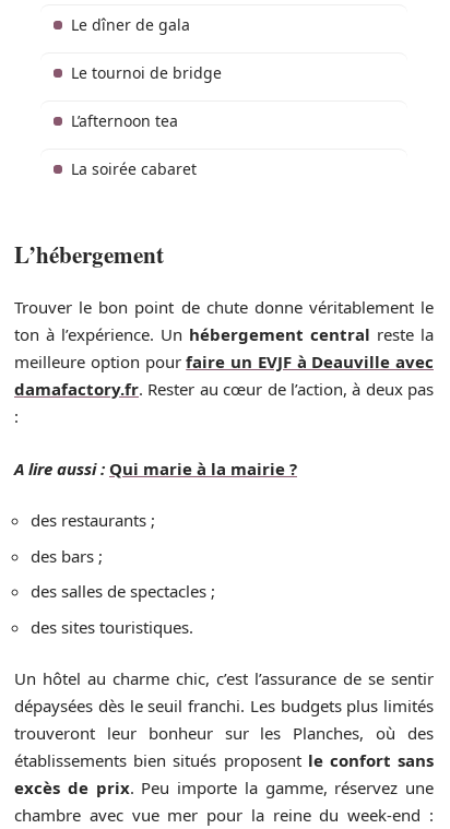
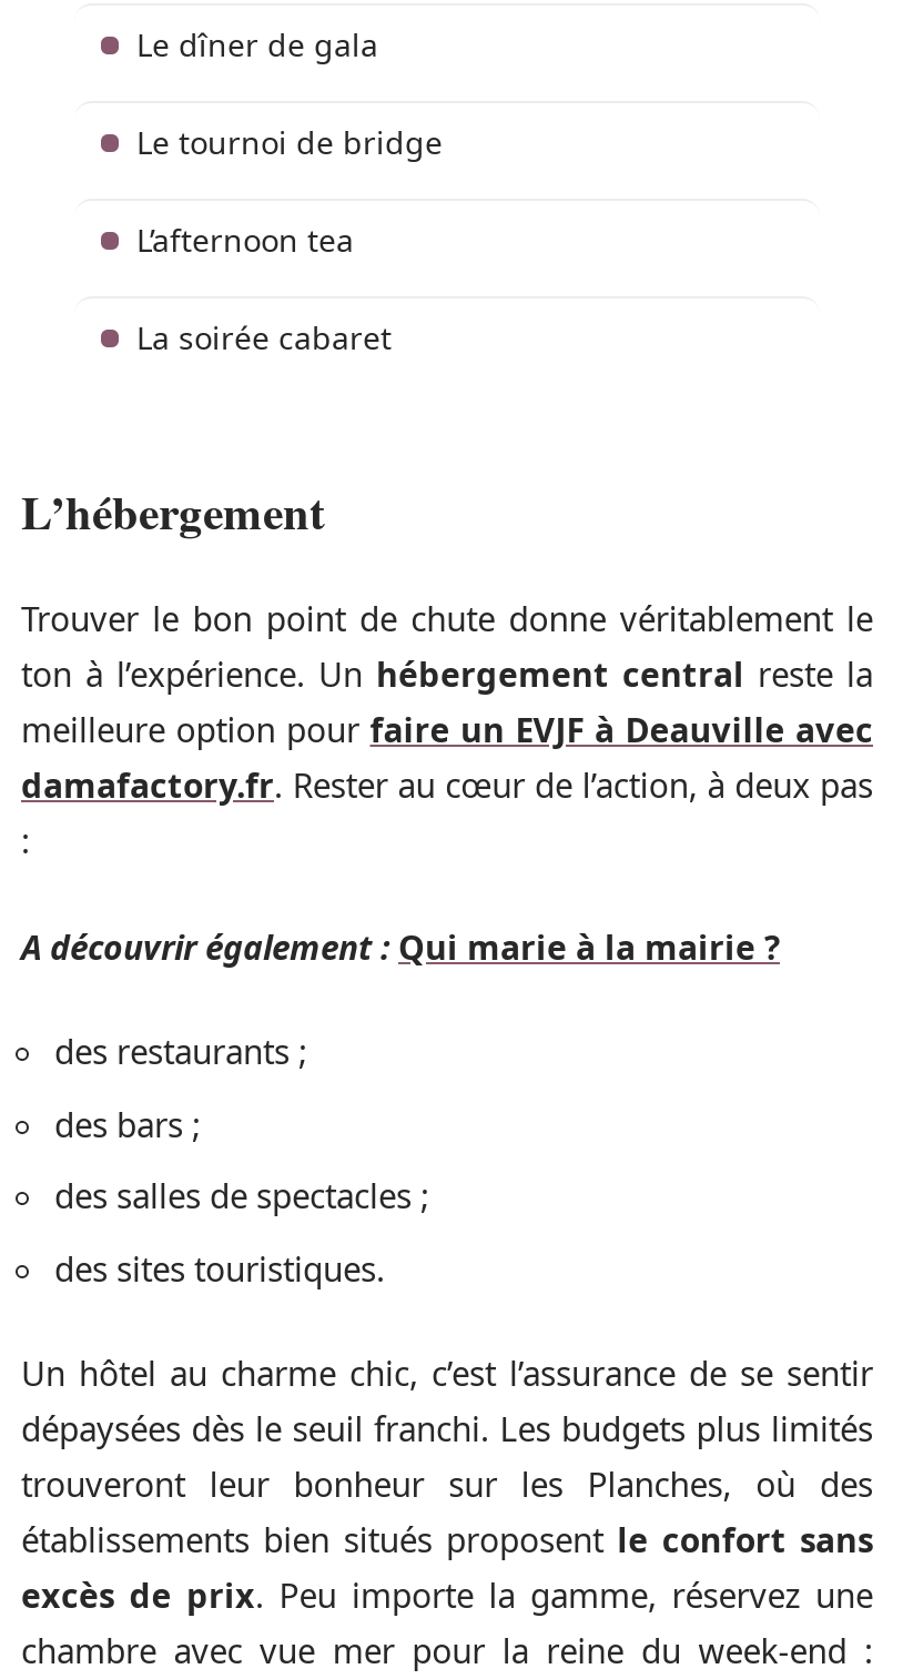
[14,457,297,479] A lire aussi : Qui marie à la mairie ? -> [21,924,780,968] A découvrir également : Qui marie à la mairie ?

